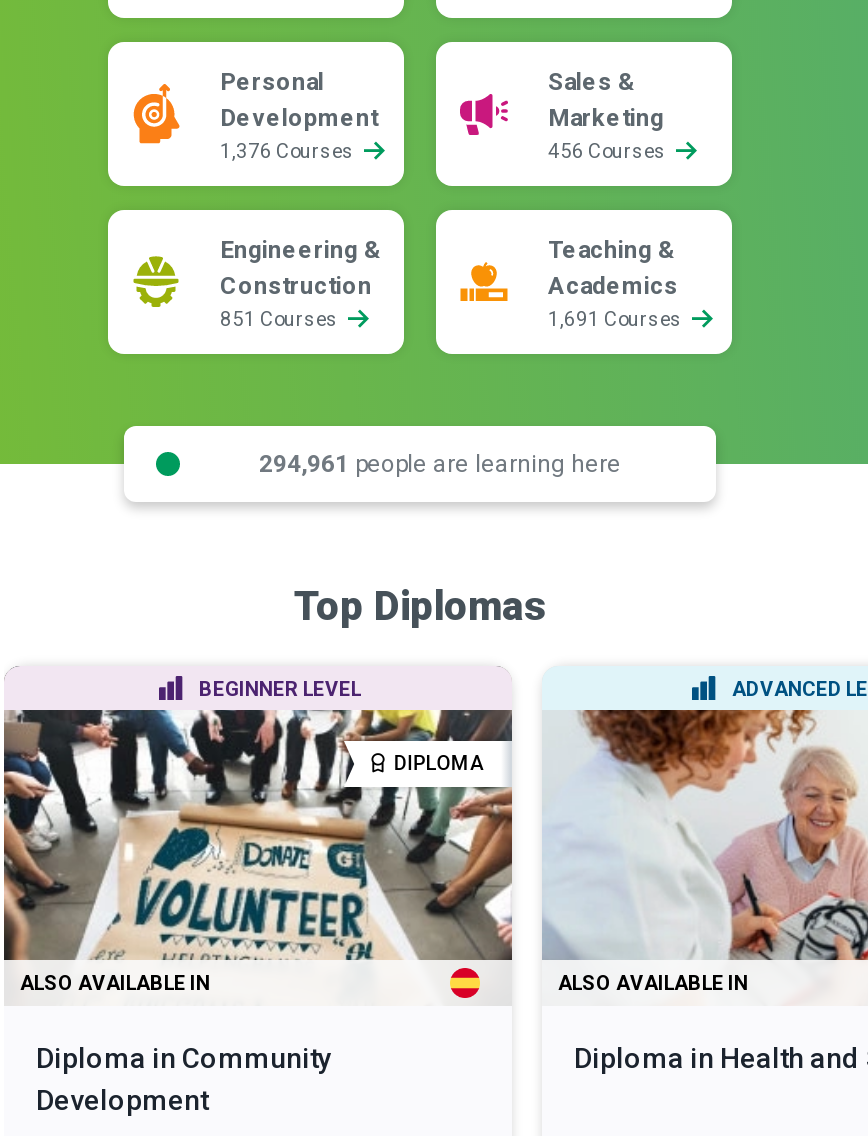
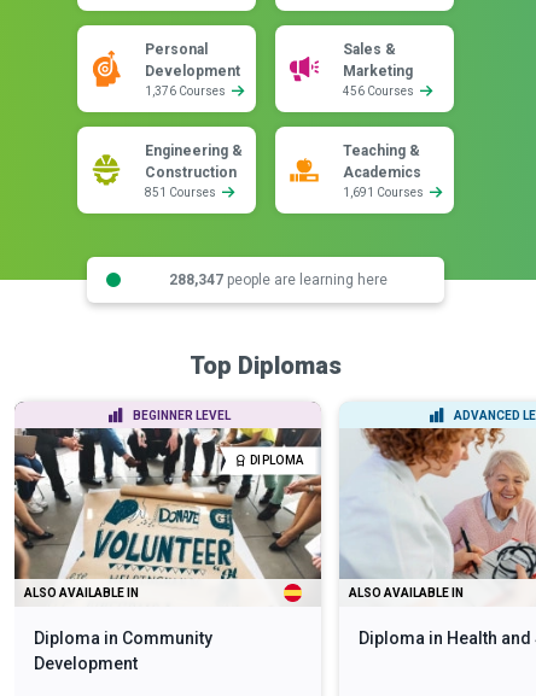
[259,449,621,477] 294,961 people are learning here -> [168,271,387,288] 288,347 people are learning here

